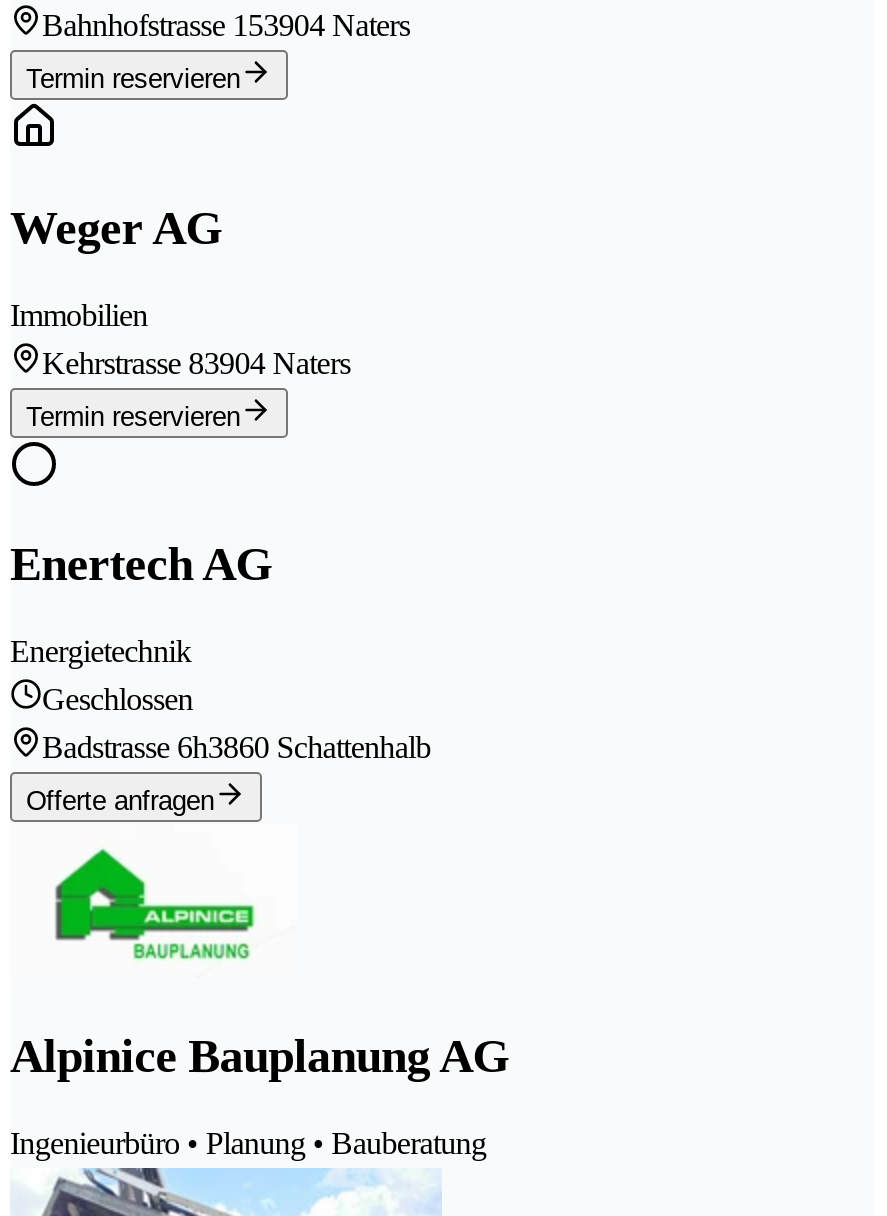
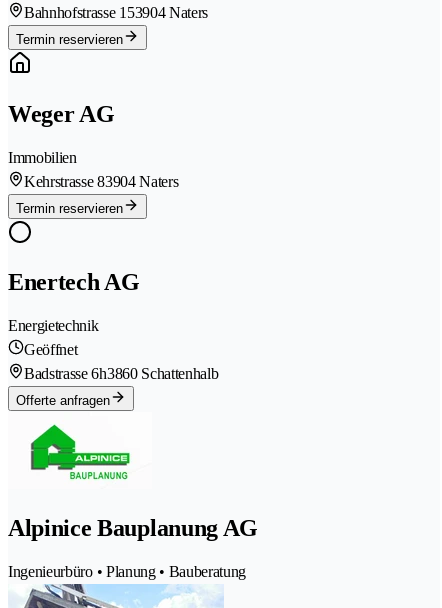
[42,683,193,717] Geschlossen -> [24,341,77,358] Geöffnet

